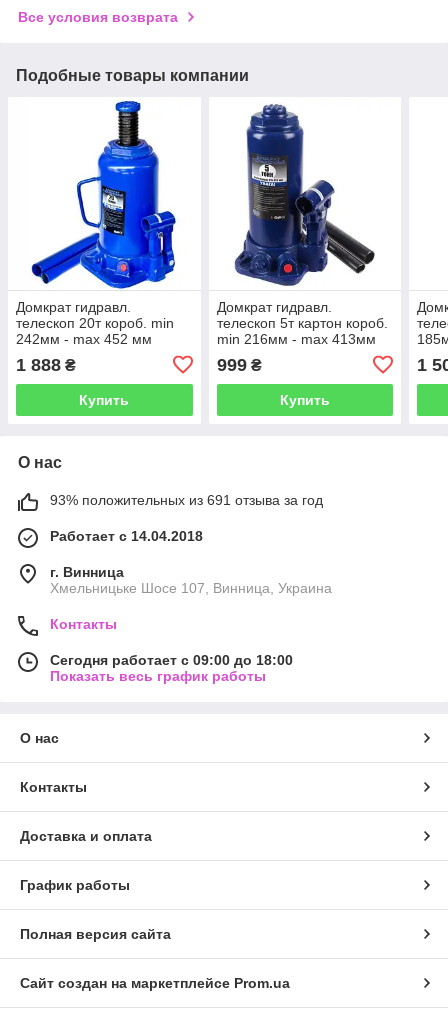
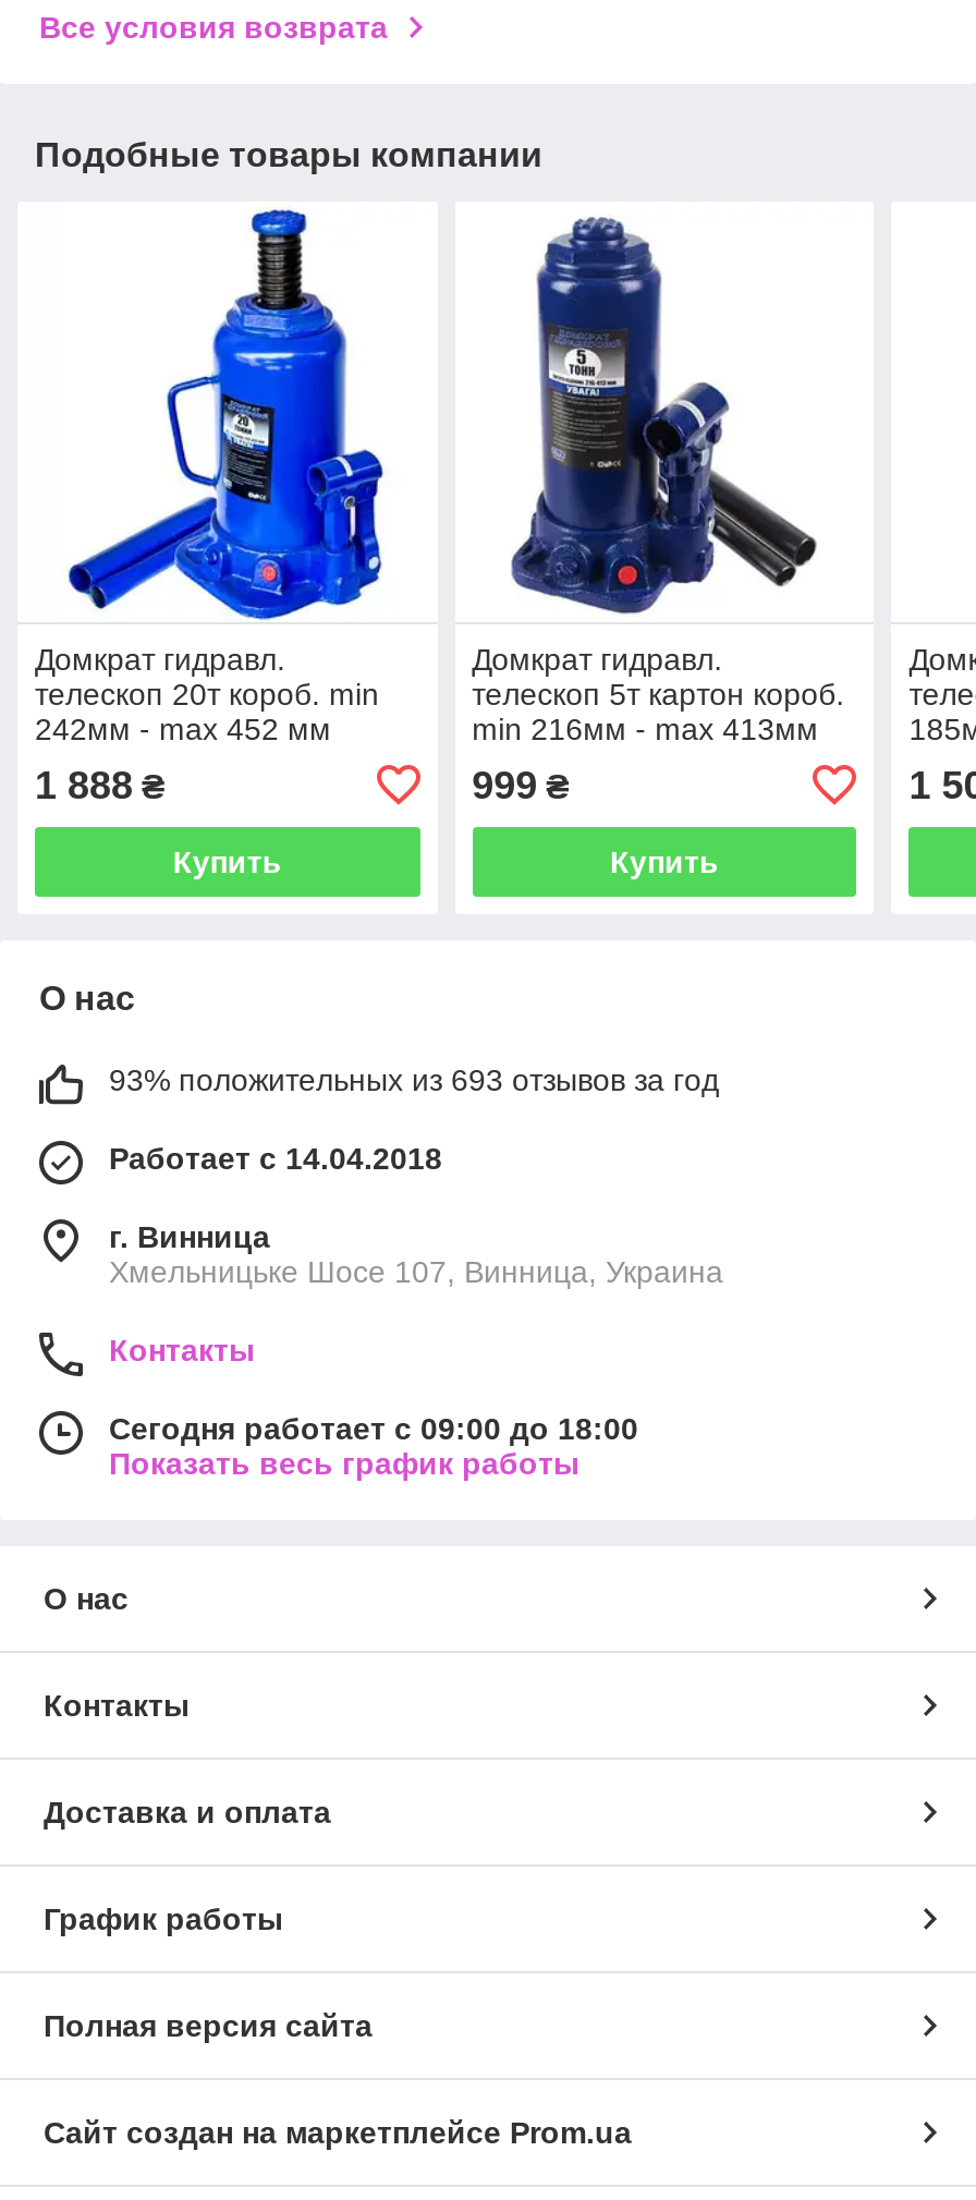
[50,492,323,508] 93% положительных из 691 отзыва за год -> [109,1062,719,1097] 93% положительных из 693 отзывов за год

